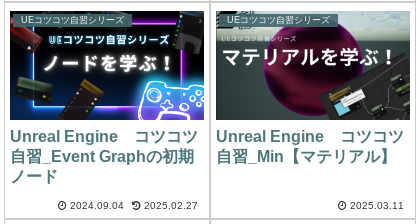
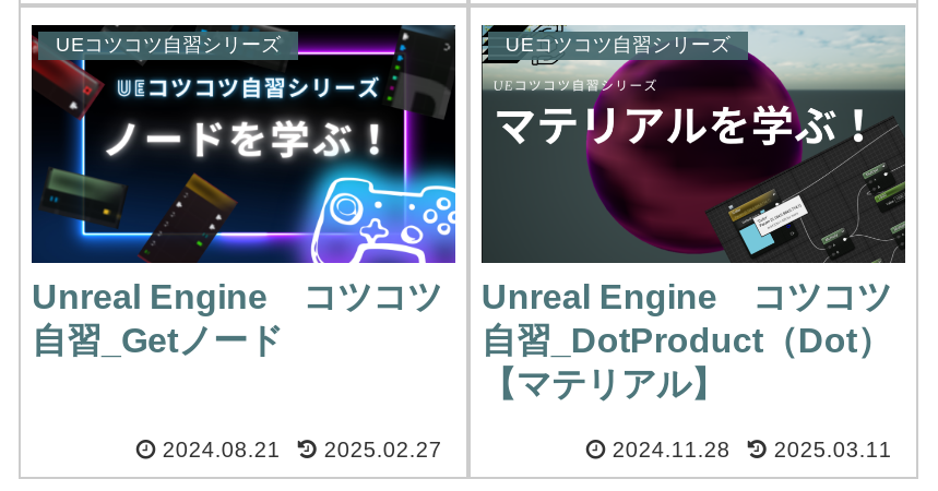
[10,148,194,185] 自習_Event Graphの初期 | ノード -> [32,323,283,360] 自習_Getノード
[216,148,396,165] 自習_Min【マテリアル】 -> [481,323,892,461] 自習_DotProduct（Dot） | 【マテリアル】 | 2024.11.28
[70,200,198,211] 2024.09.04 2025.02.27 -> [162,437,442,461] 2024.08.21 2025.02.27

